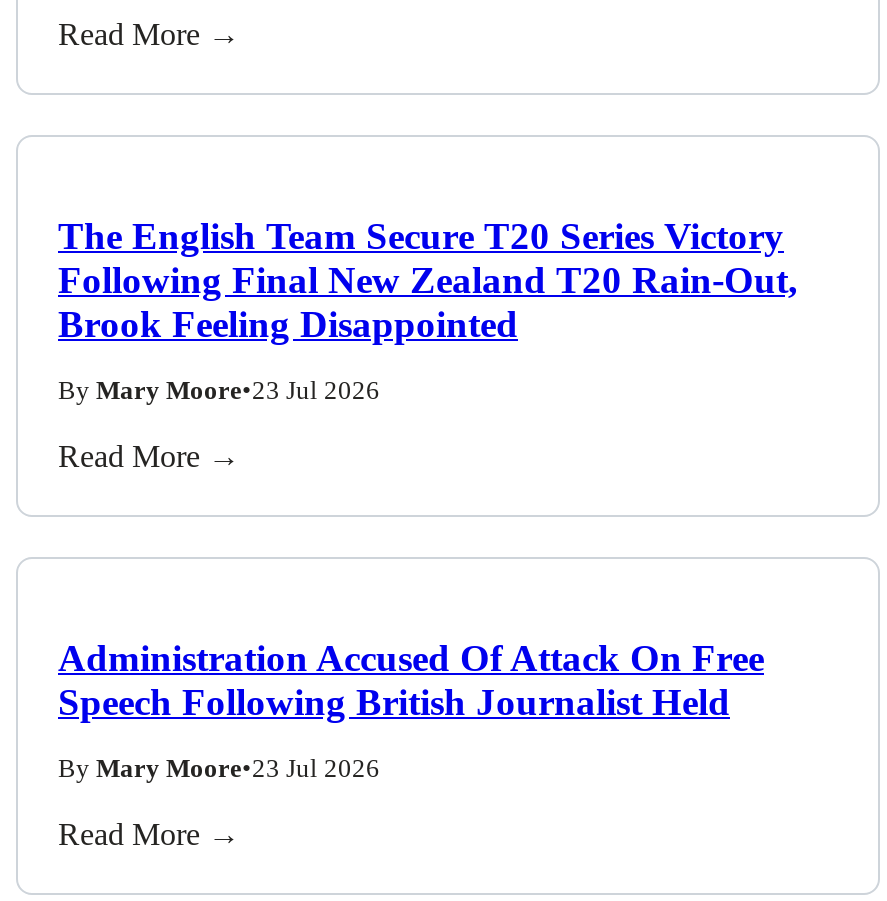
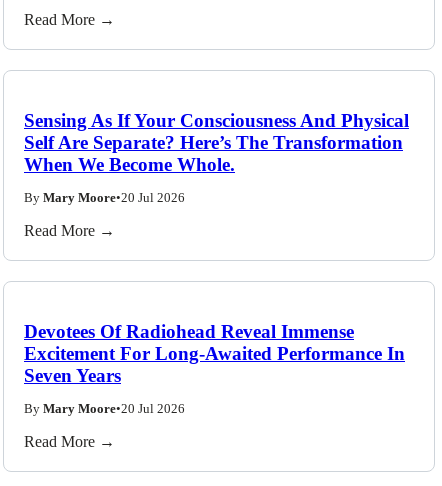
[58,215,798,345] The English Team Secure T20 Series Victory | Following Final New Zealand T20 Rain-Out, | Brook Feeling Disappointed -> [24,110,409,175] Sensing As If Your Consciousness And Physical | Self Are Separate? Here’s The Transformation | When We Become Whole.
[58,377,380,405] By Mary Moore•23 Jul 2026 -> [24,191,185,205] By Mary Moore•20 Jul 2026
[58,638,764,724] Administration Accused Of Attack On Free | Speech Following British Journalist Held -> [24,321,405,386] Devotees Of Radiohead Reveal Immense | Excitement For Long-Awaited Performance In | Seven Years
[58,756,380,784] By Mary Moore•23 Jul 2026 -> [24,402,185,416] By Mary Moore•20 Jul 2026

